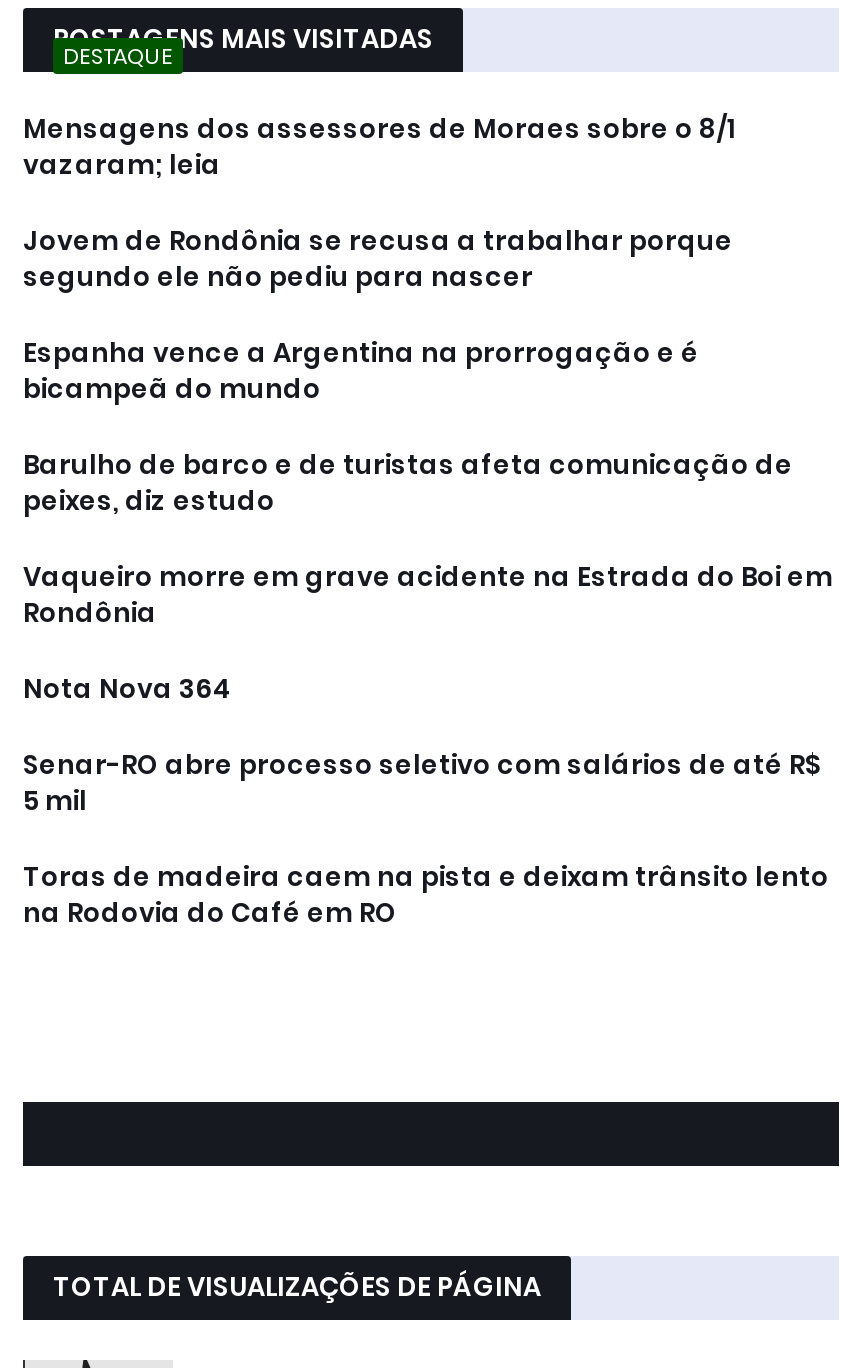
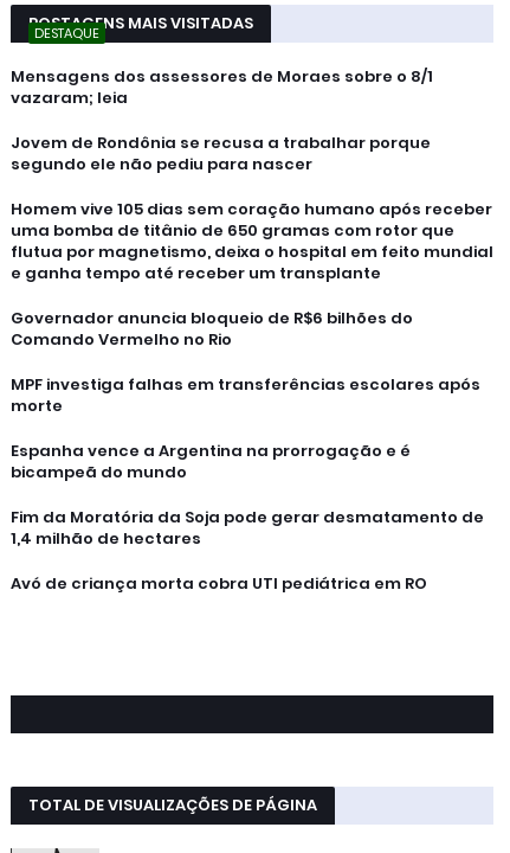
none -> [11,197,493,417] Homem vive 105 dias sem coração humano após receber | uma bomba de titânio de 650 gramas com rotor que | flutua por magnetismo, deixa o hospital em feito mundial | e ganha tempo até receber um transplante | Governador anuncia bloqueio de R$6 bilhões do | Comando Vermelho no Rio | MPF investiga falhas em transferências escolares após | morte
moved [23,333,699,407] -> [11,439,411,483]: Espanha vence a Argentina na prorrogação e é | bicampeã do mundo
[23,445,833,931] Barulho de barco e de turistas afeta comunicação de | peixes, diz estudo | Vaqueiro morre em grave acidente na Estrada do Boi em | Rondônia | Nota Nova 364 | Senar-RO abre processo seletivo com salários de até R$ | 5 mil | Toras de madeira caem na pista e deixam trânsito lento | na Rodovia do Café em RO -> [11,505,484,594] Fim da Moratória da Soja pode gerar desmatamento de | 1,4 milhão de hectares | Avó de criança morta cobra UTI pediátrica em RO

